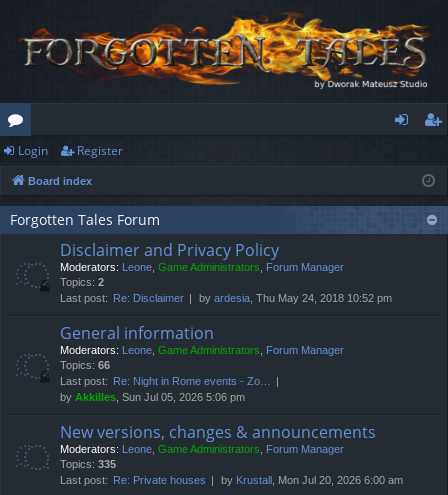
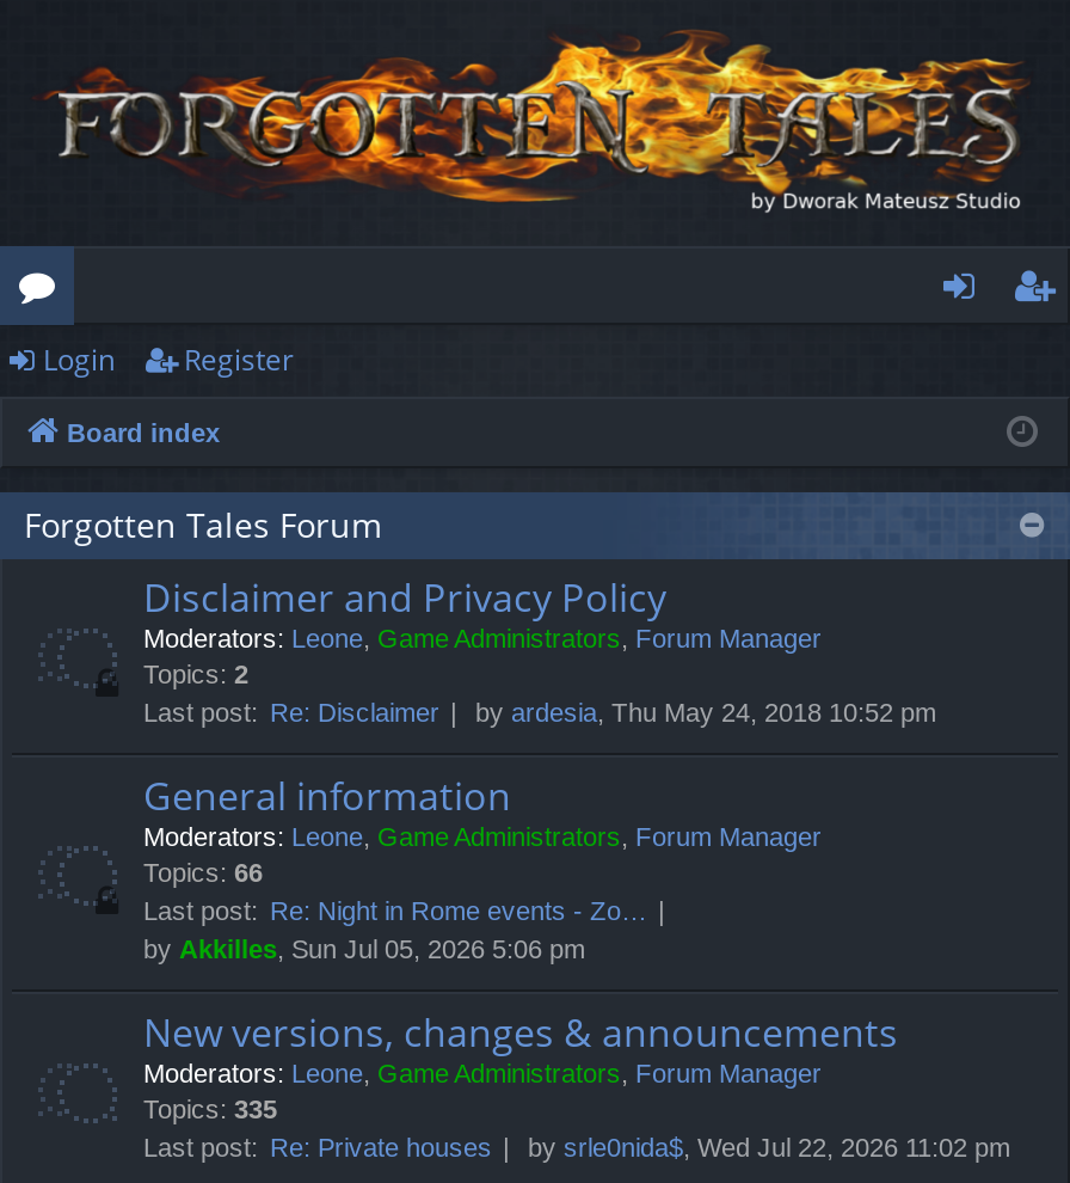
[221,474,403,486] by Krustall, Mon Jul 20, 2026 6:00 am -> [528,1134,1010,1163] by srle0nida$, Wed Jul 22, 2026 11:02 pm

